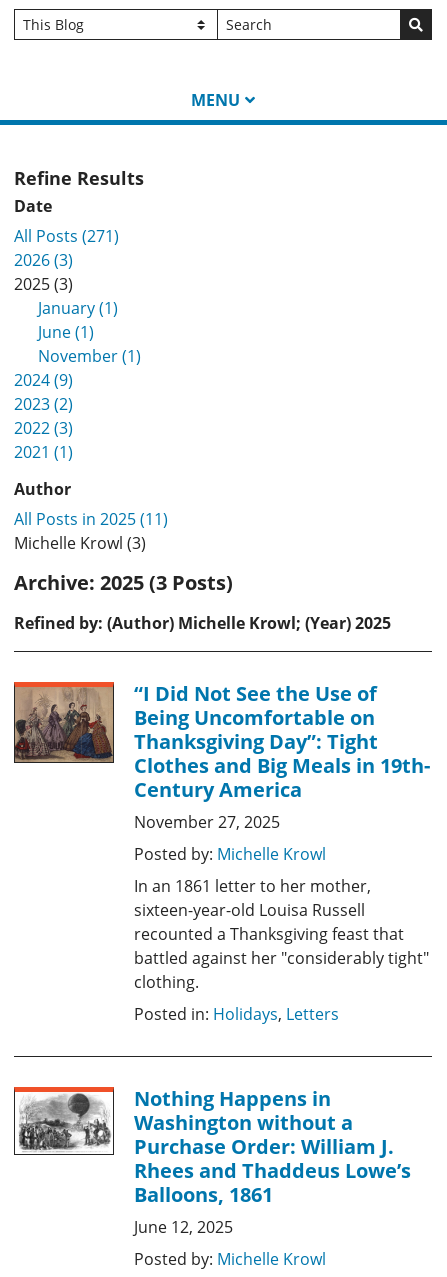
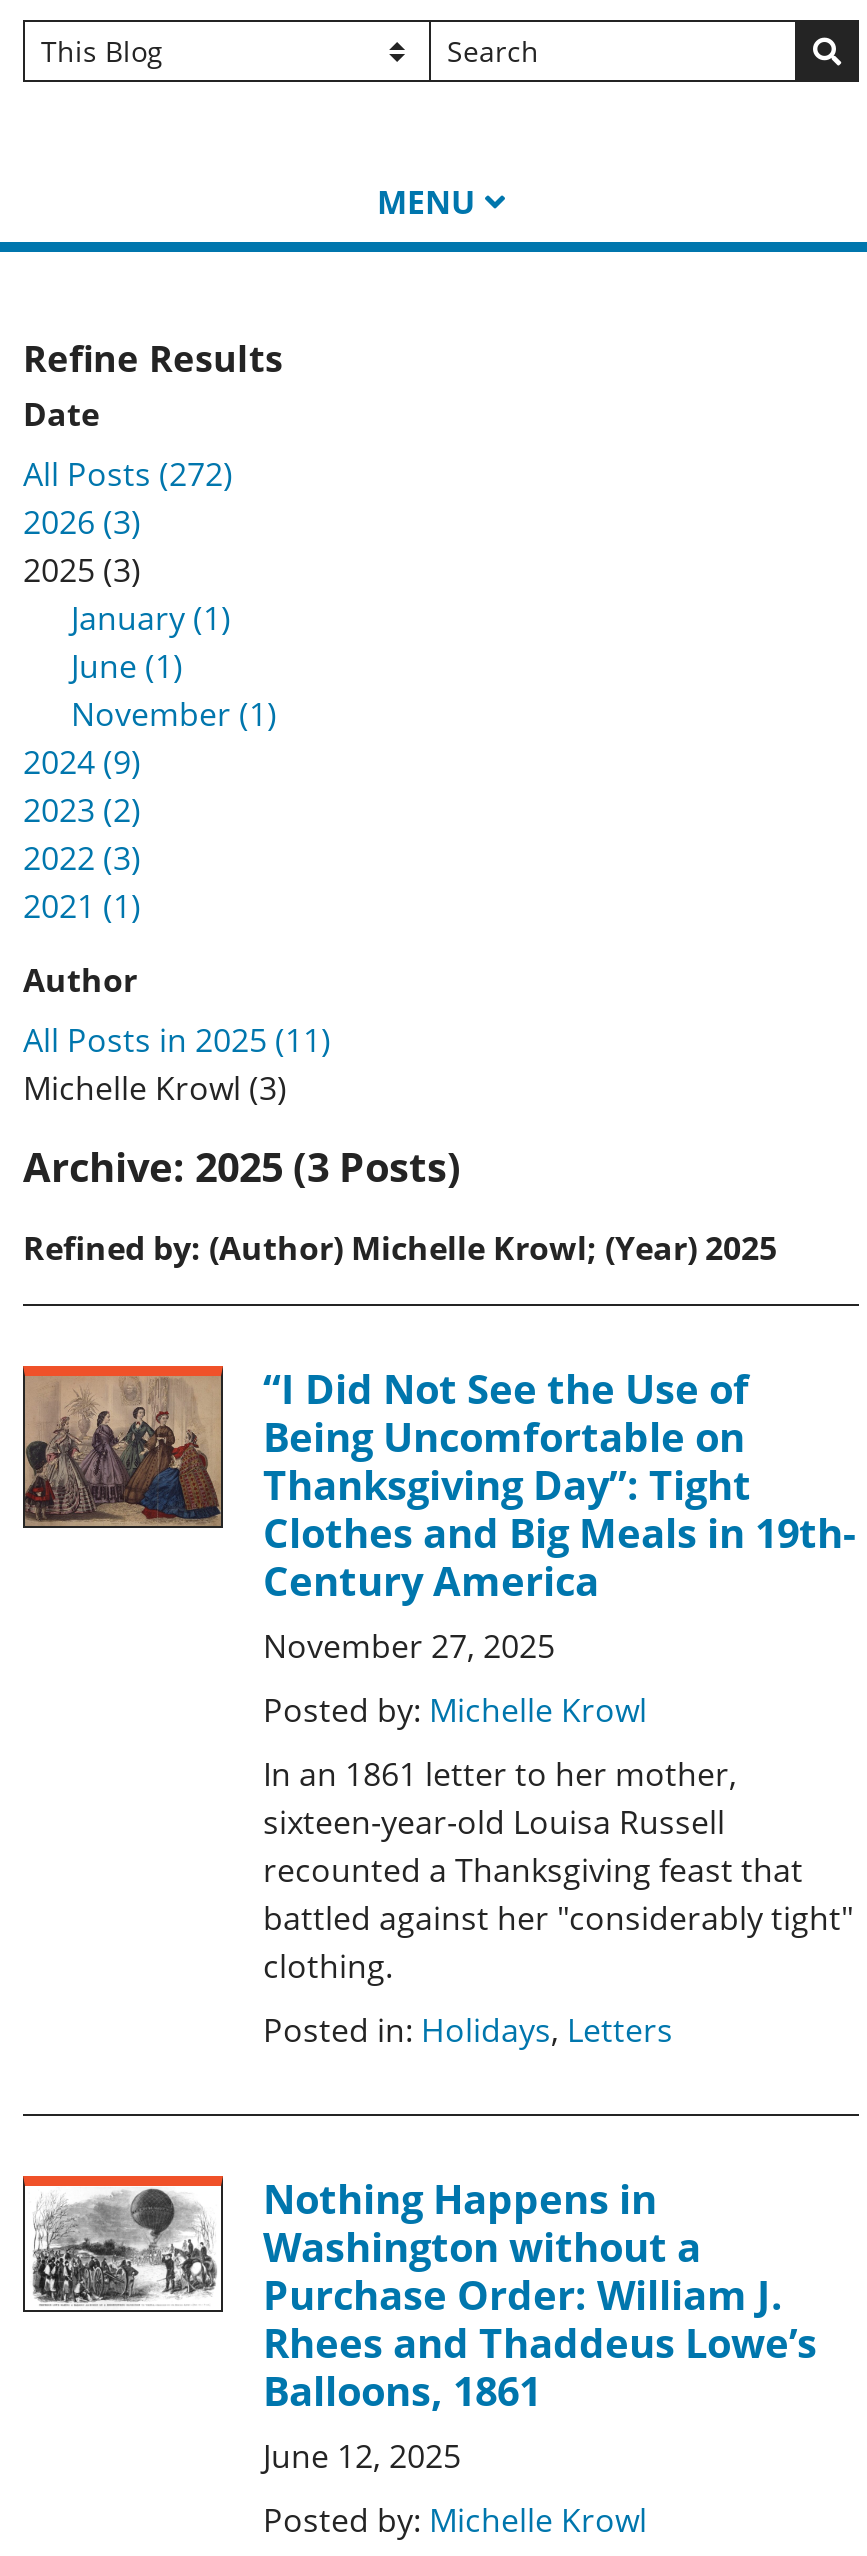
[14,225,119,247] All Posts (271) -> [23,452,233,496] All Posts (272)

